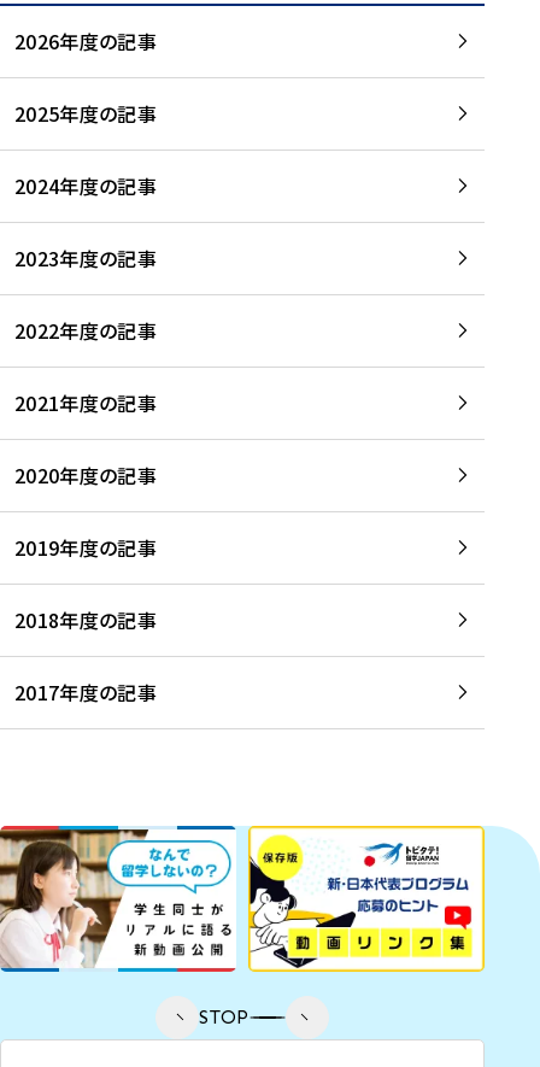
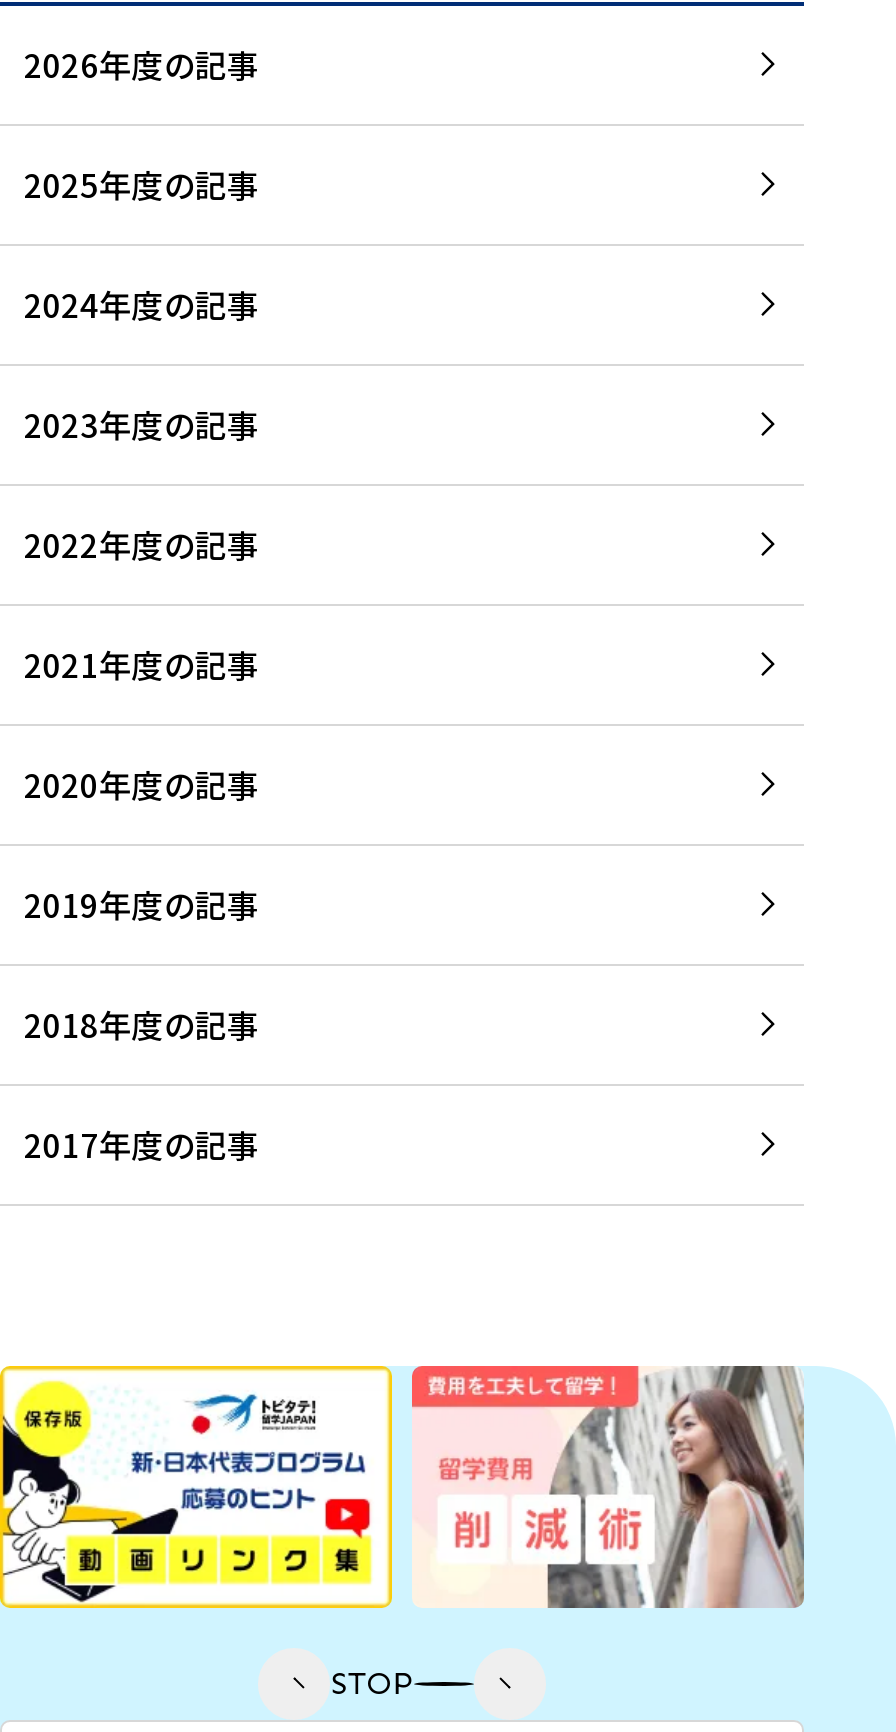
[4,825,236,973] [image] -> [6,1364,394,1610] [image]
[247,825,486,973] [image] -> [410,1364,806,1610] [image]

